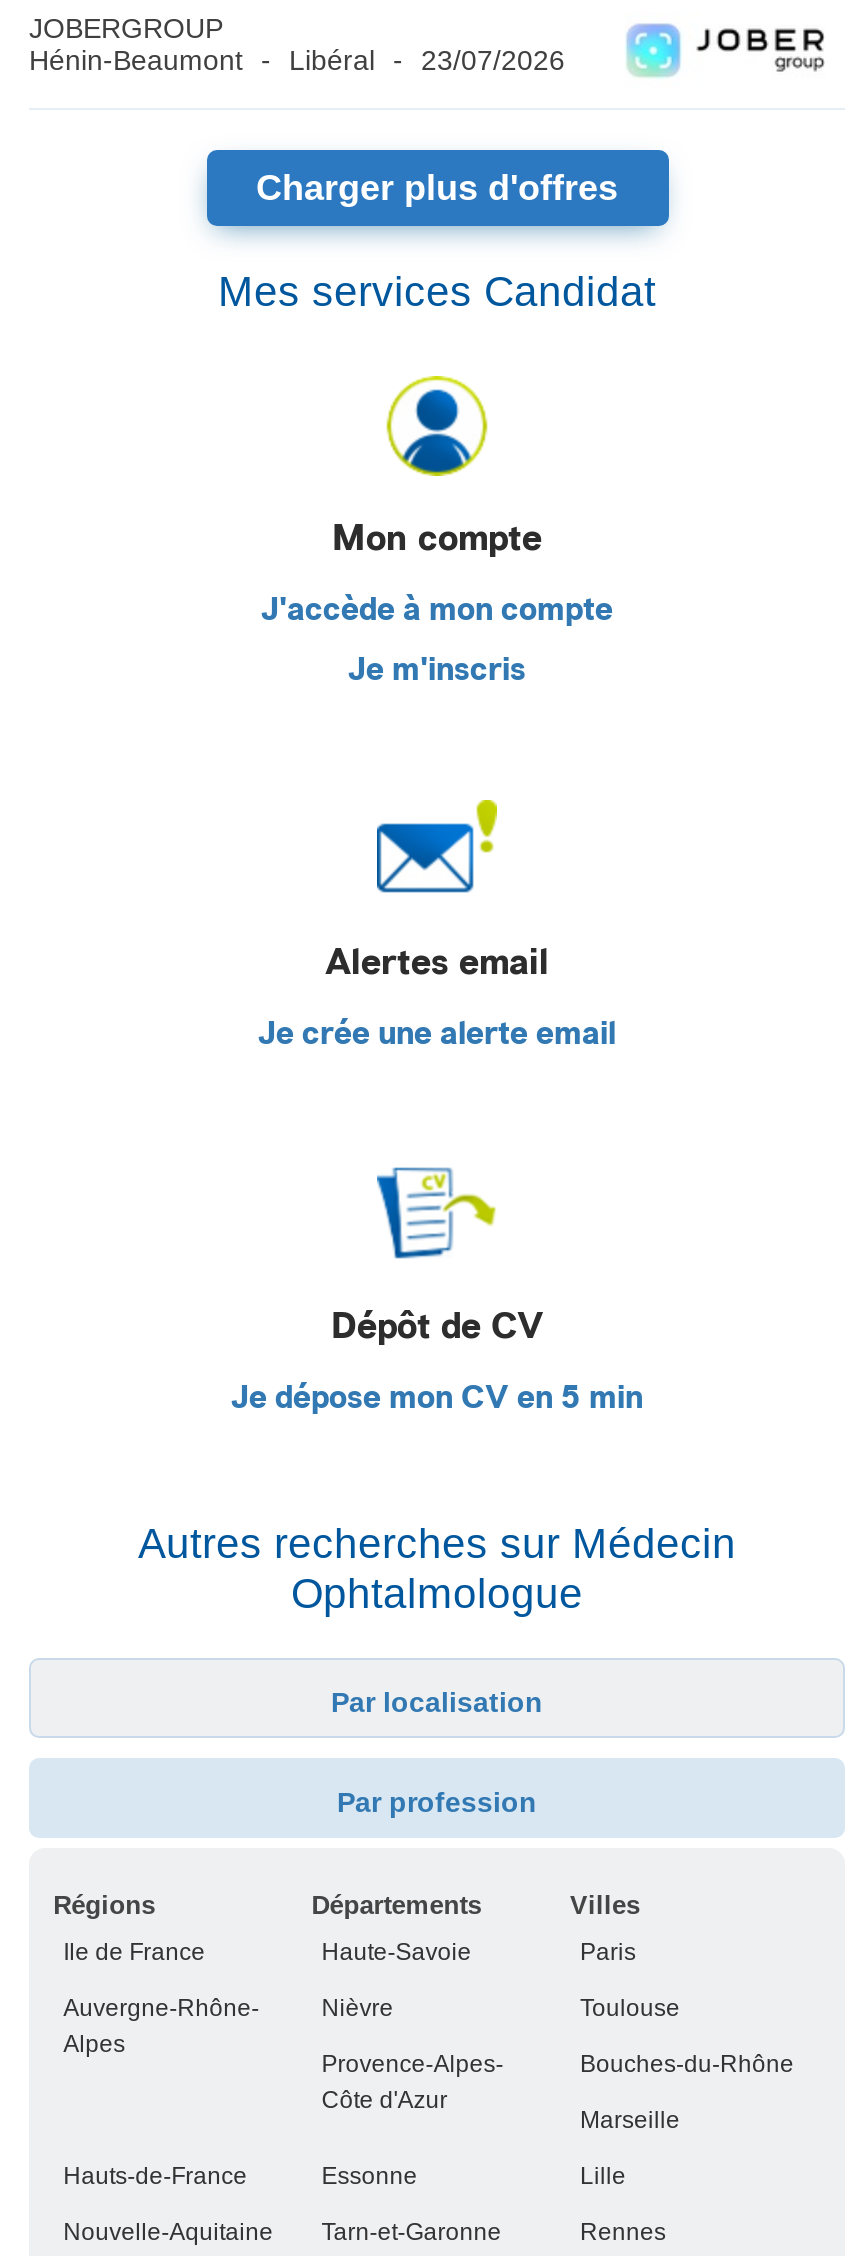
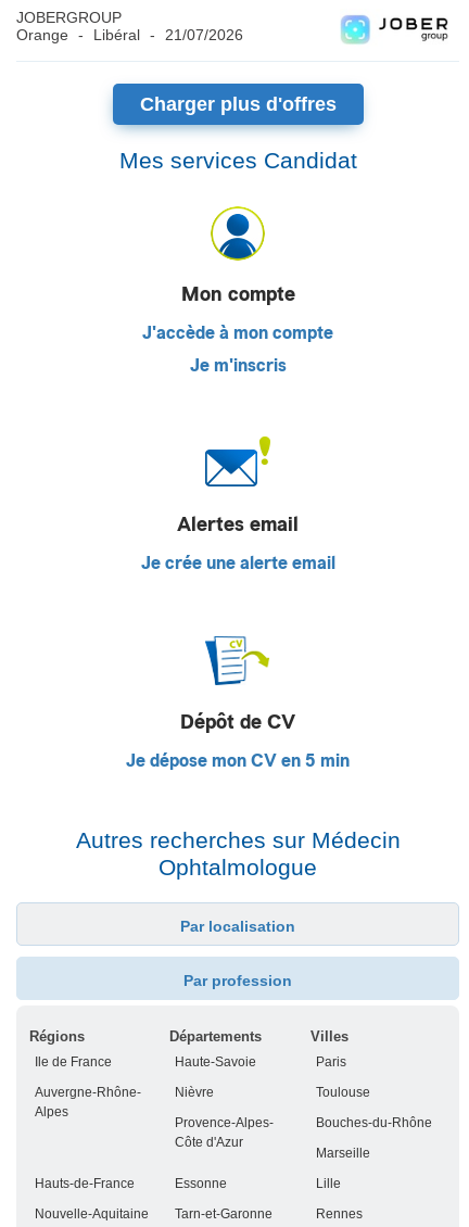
[29,43,251,75] Hénin-Beaumont -> [16,26,73,43] Orange
[413,43,565,75] 23/07/2026 -> [161,26,243,43] 21/07/2026

